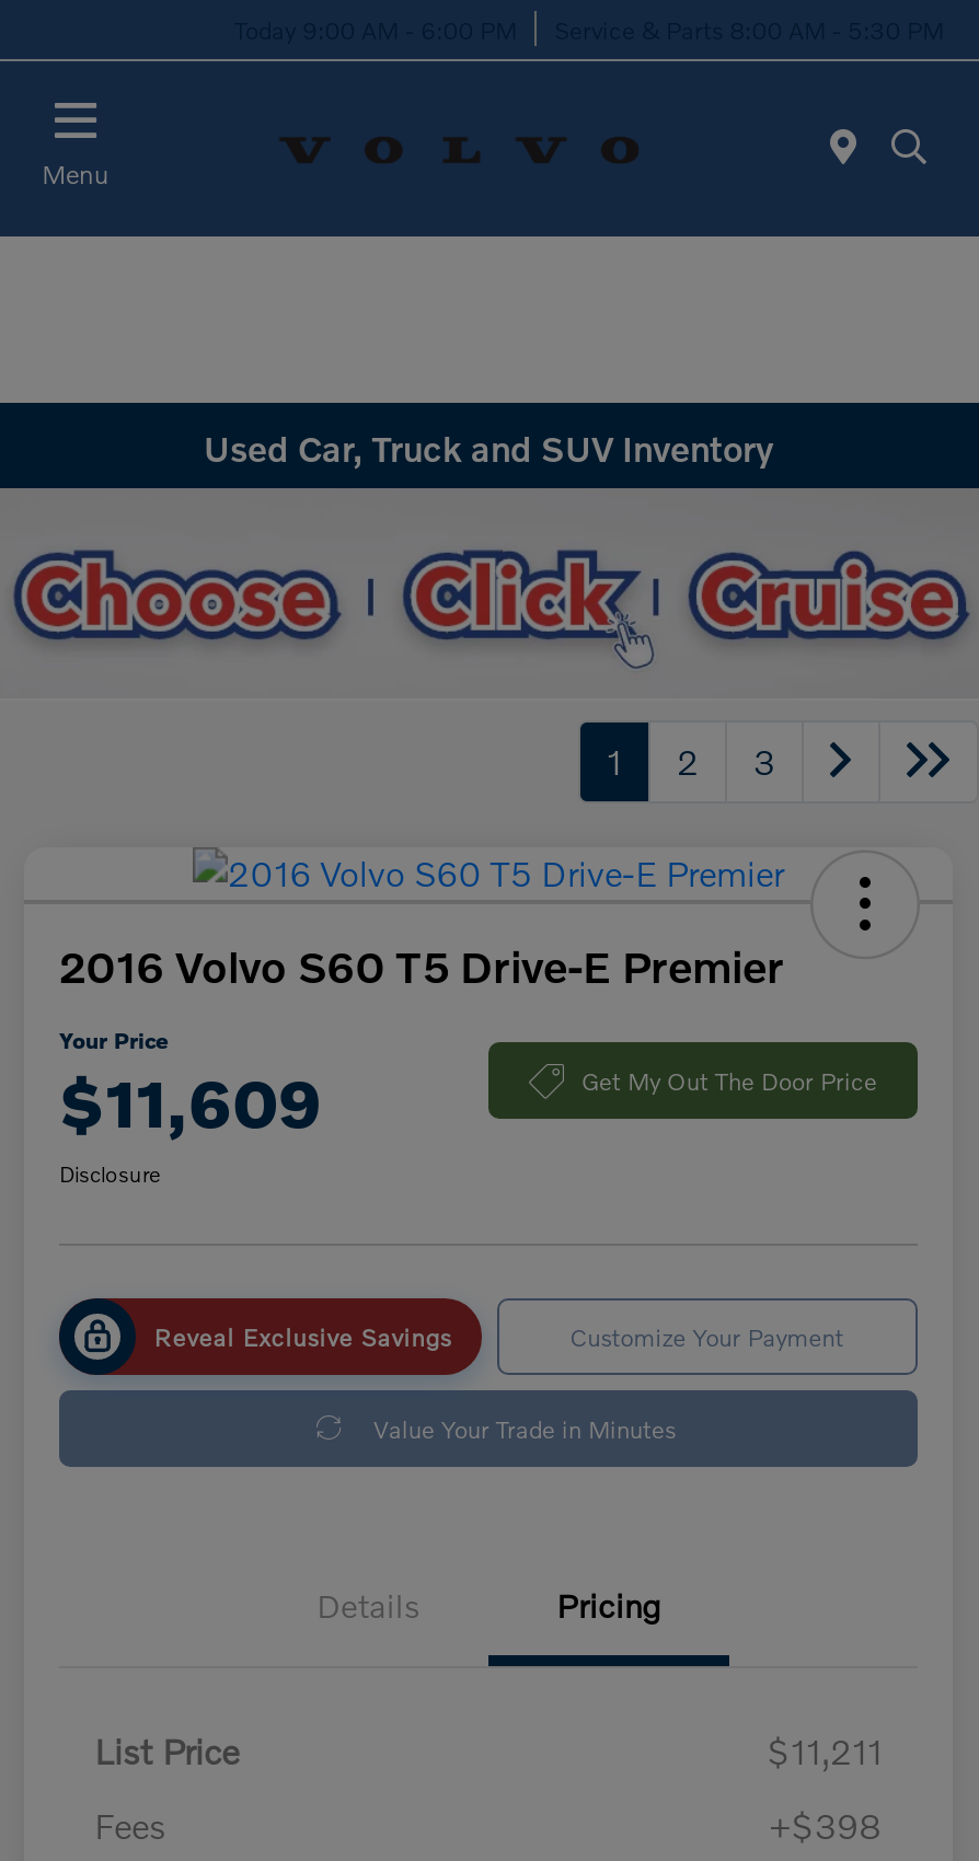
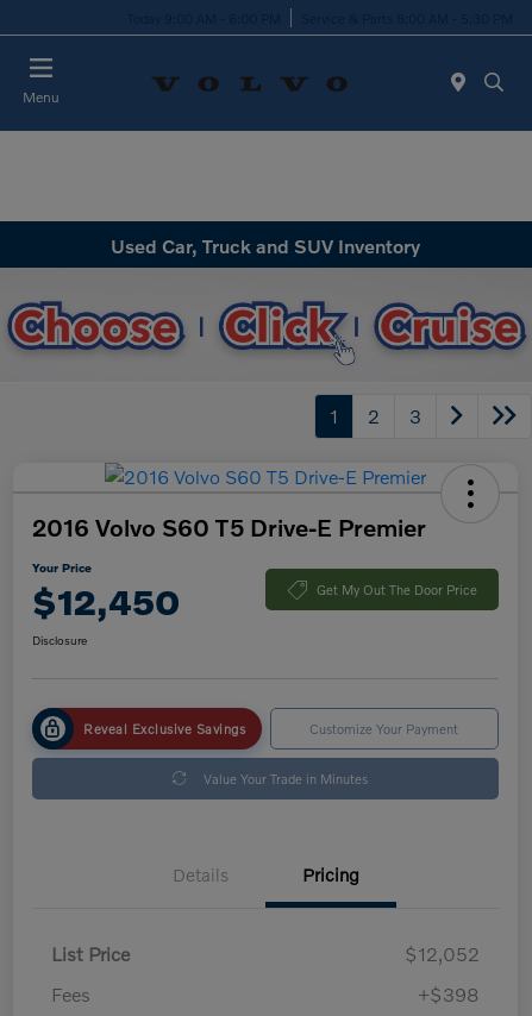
[59,1064,322,1140] $11,609 -> [32,580,180,622] $12,450
[767,1729,883,1771] $11,211 -> [405,942,480,965] $12,052

